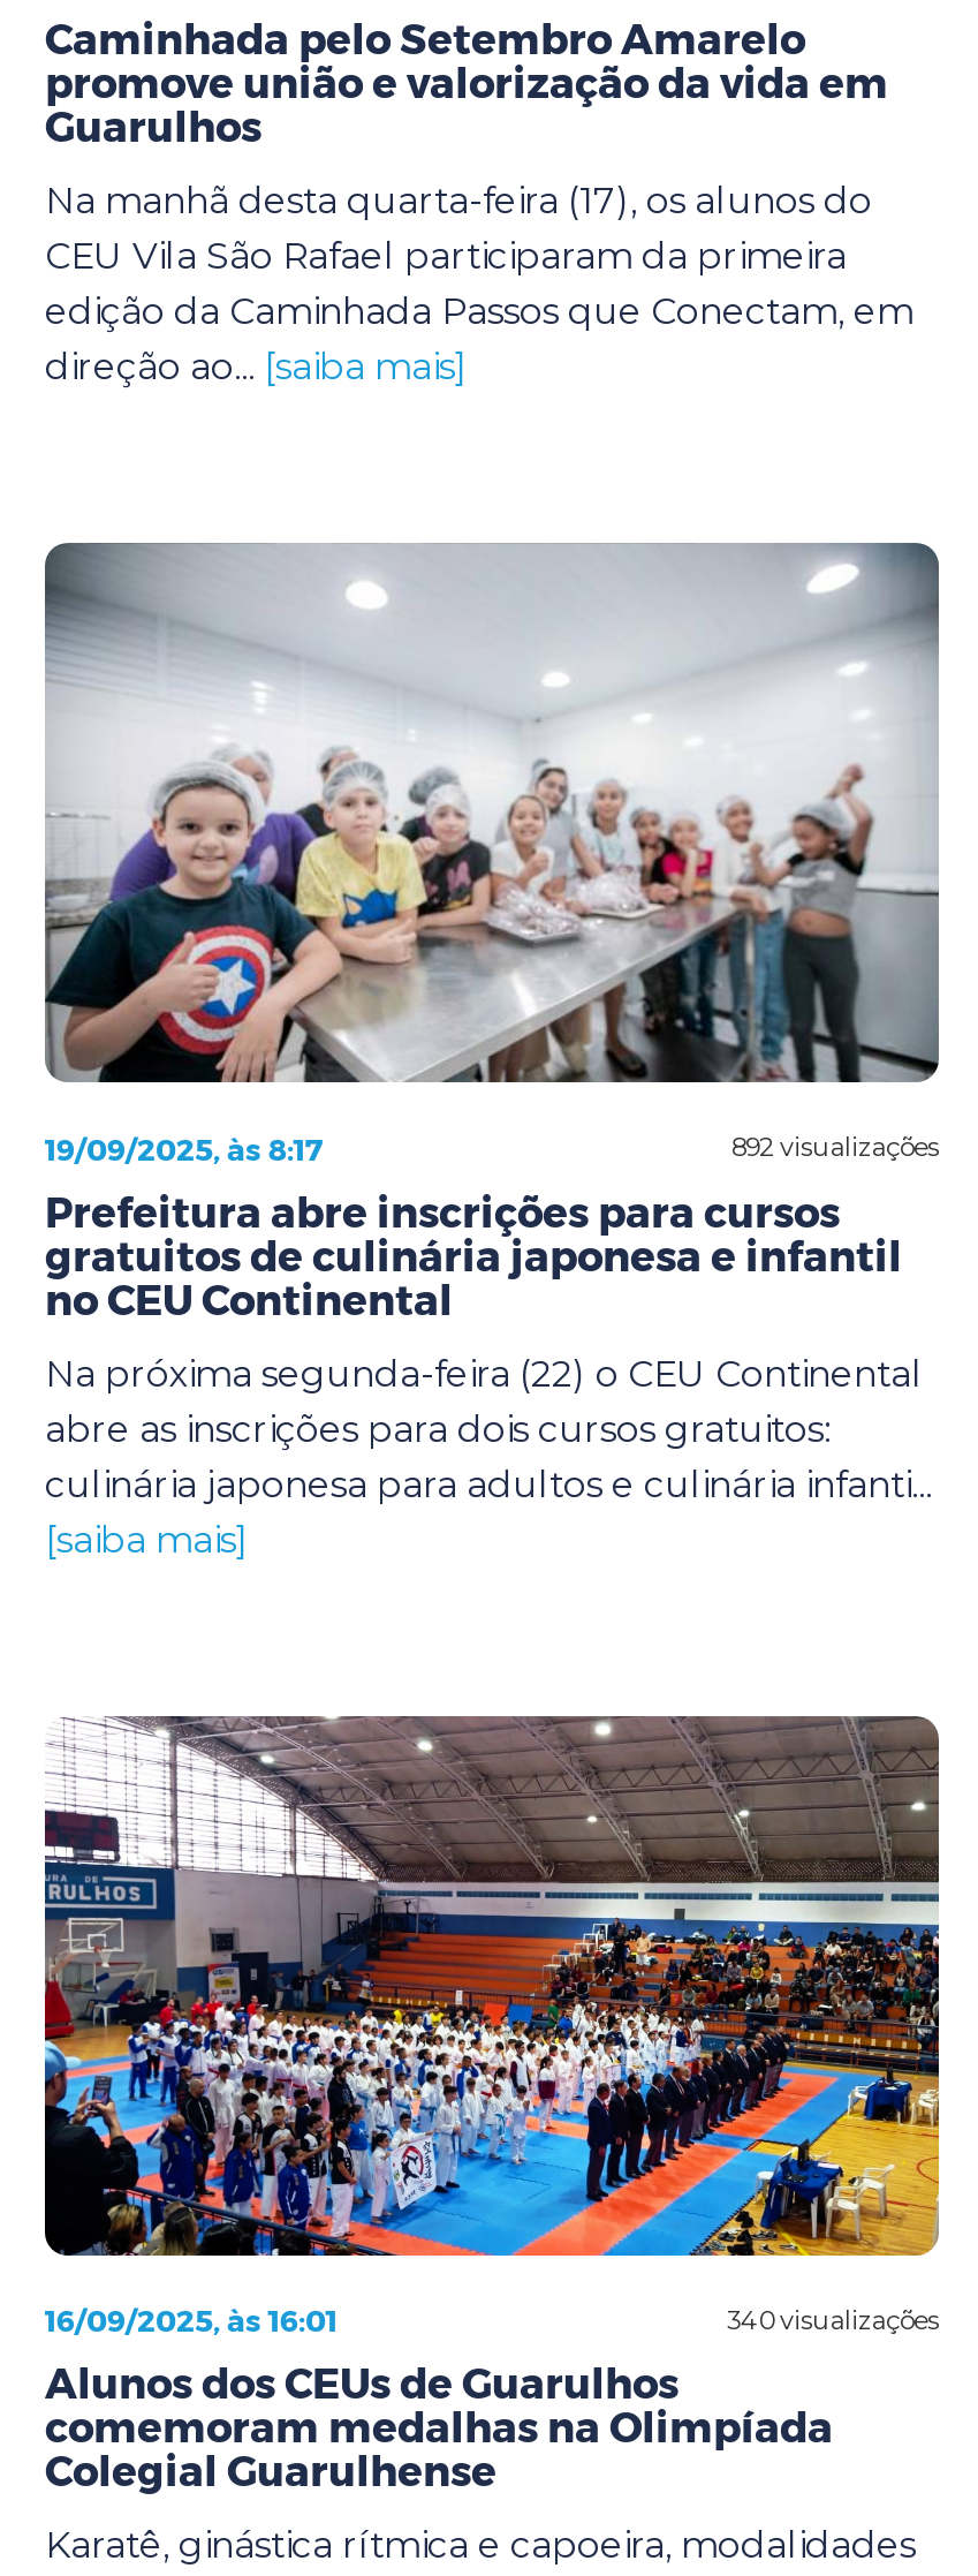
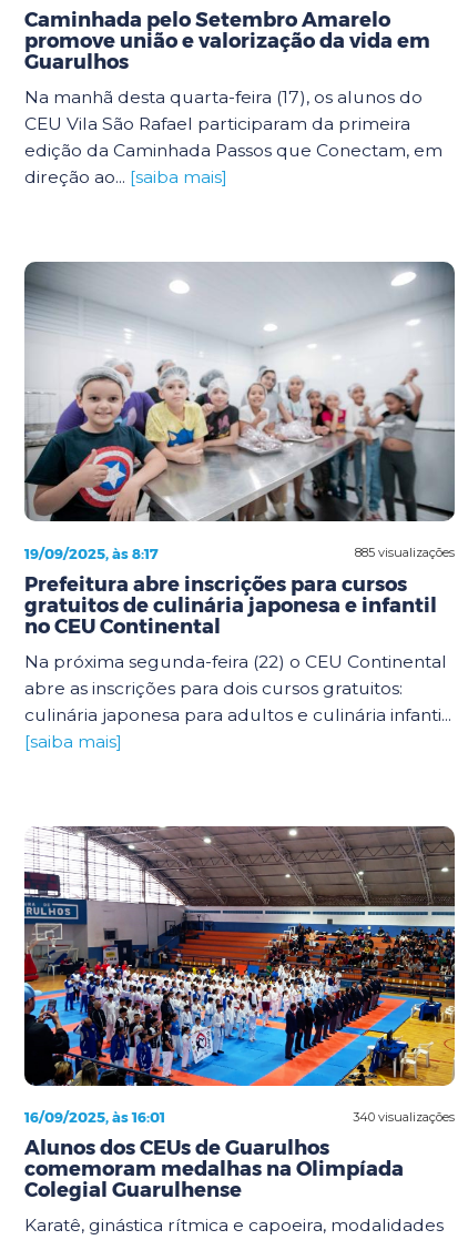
[731,1131,939,1163] 892 visualizações -> [355,545,455,560] 885 visualizações

